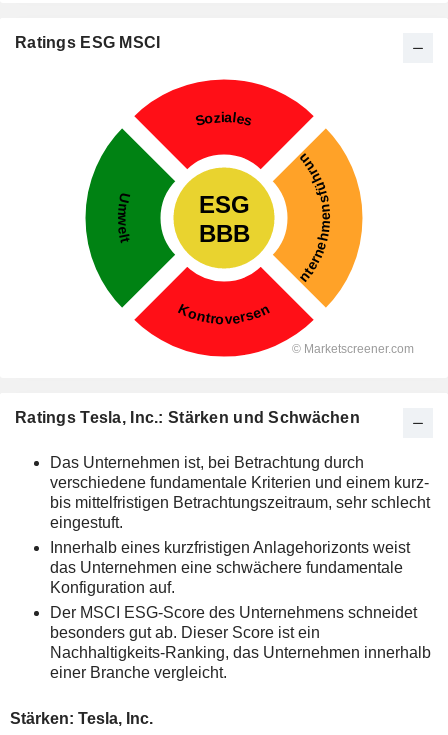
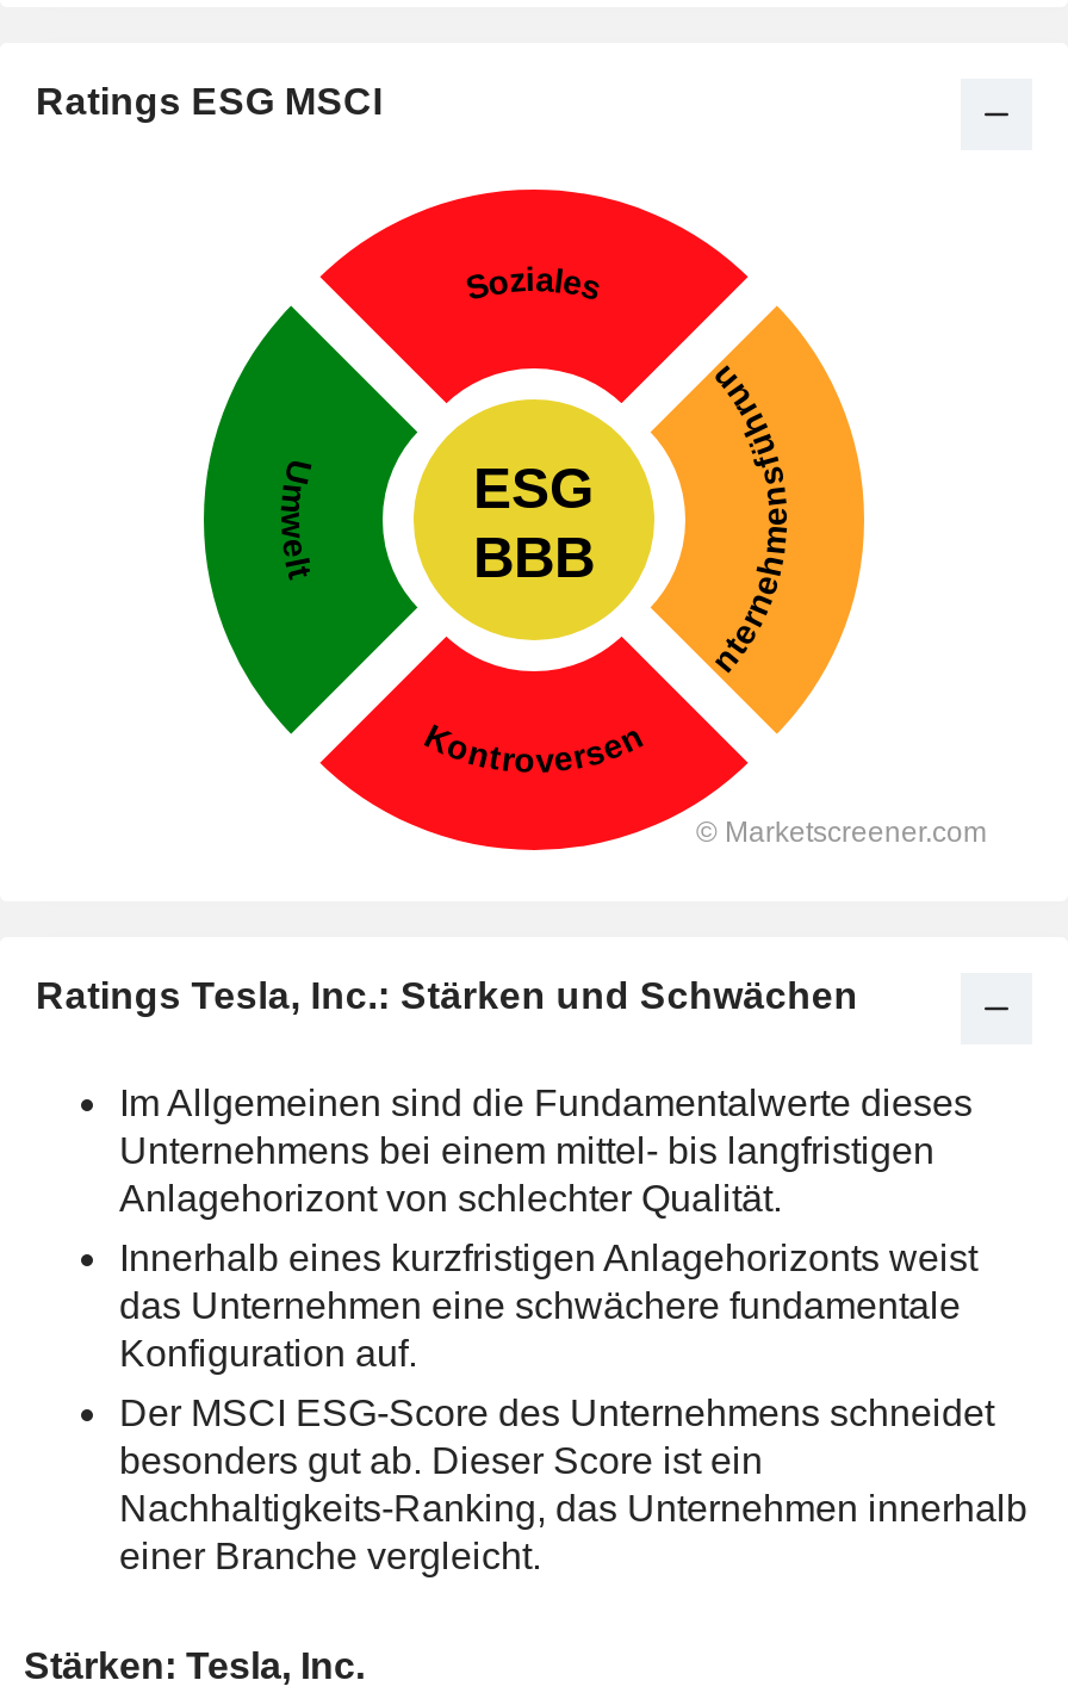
[50,454,430,531] Das Unternehmen ist, bei Betrachtung durch | verschiedene fundamentale Kriterien und einem kurz- | bis mittelfristigen Betrachtungszeitraum, sehr schlecht | eingestuft. -> [119,1083,973,1219] Im Allgemeinen sind die Fundamentalwerte dieses | Unternehmens bei einem mittel- bis langfristigen | Anlagehorizont von schlechter Qualität.

